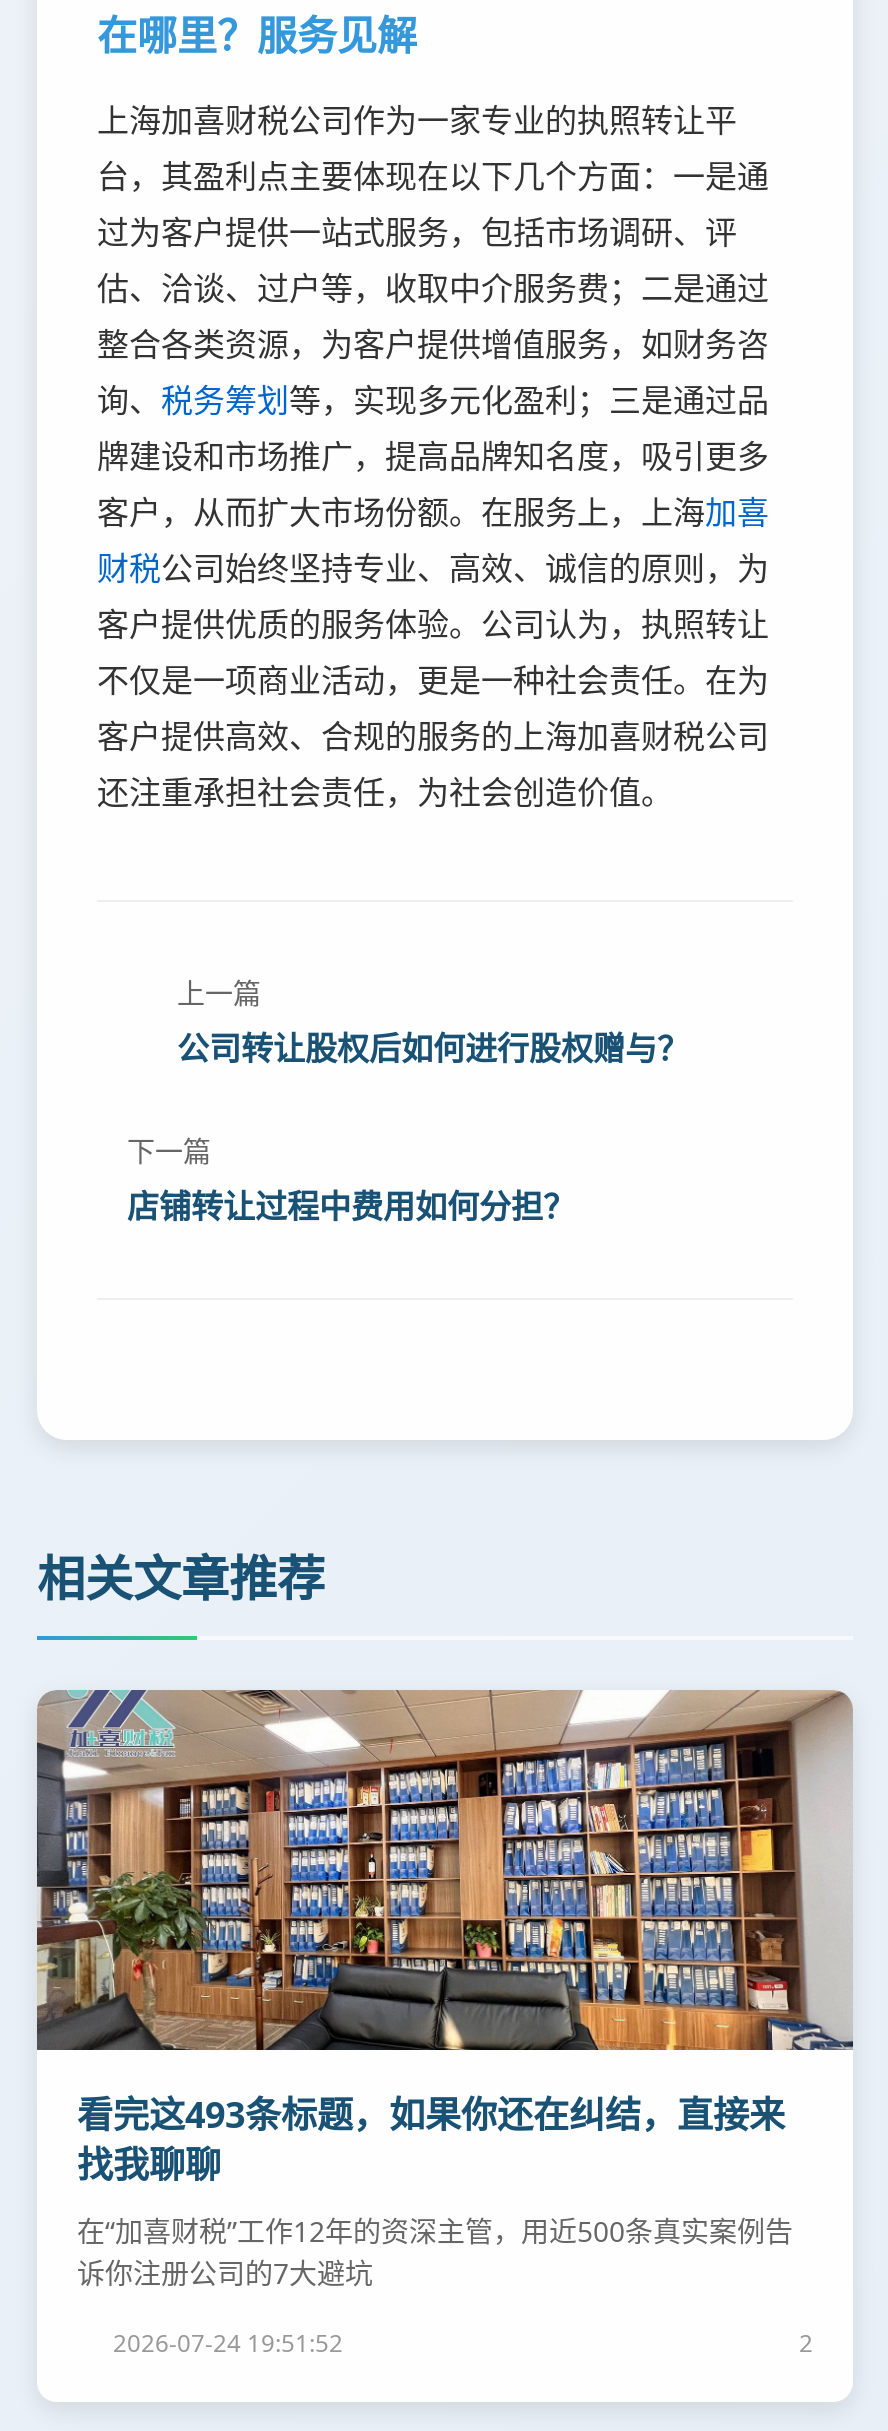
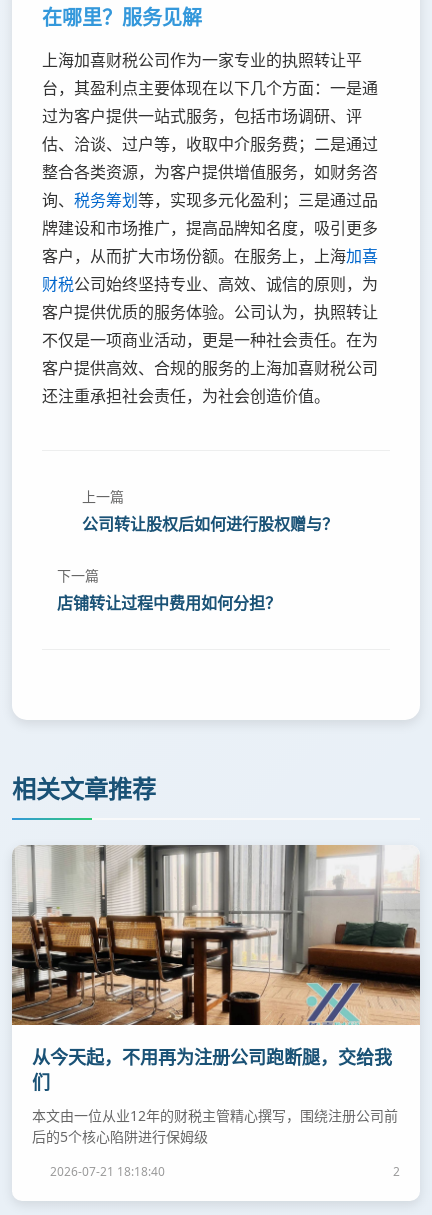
[35,1688,855,2188] [image] | 看完这493条标题，如果你还在纠结，直接来 | 找我聊聊 -> [11,844,421,1094] [image] | 从今天起，不用再为注册公司跑断腿，交给我 | 们
[77,2212,793,2292] 在“加喜财税”工作12年的资深主管，用近500条真实案例告 | 诉你注册公司的7大避坑 -> [32,1106,398,1146] 本文由一位从业12年的财税主管精心撰写，围绕注册公司前 | 后的5个核心陷阱进行保姆级
[107,2326,343,2360] 2026-07-24 19:51:52 -> [47,1163,165,1180] 2026-07-21 18:18:40

